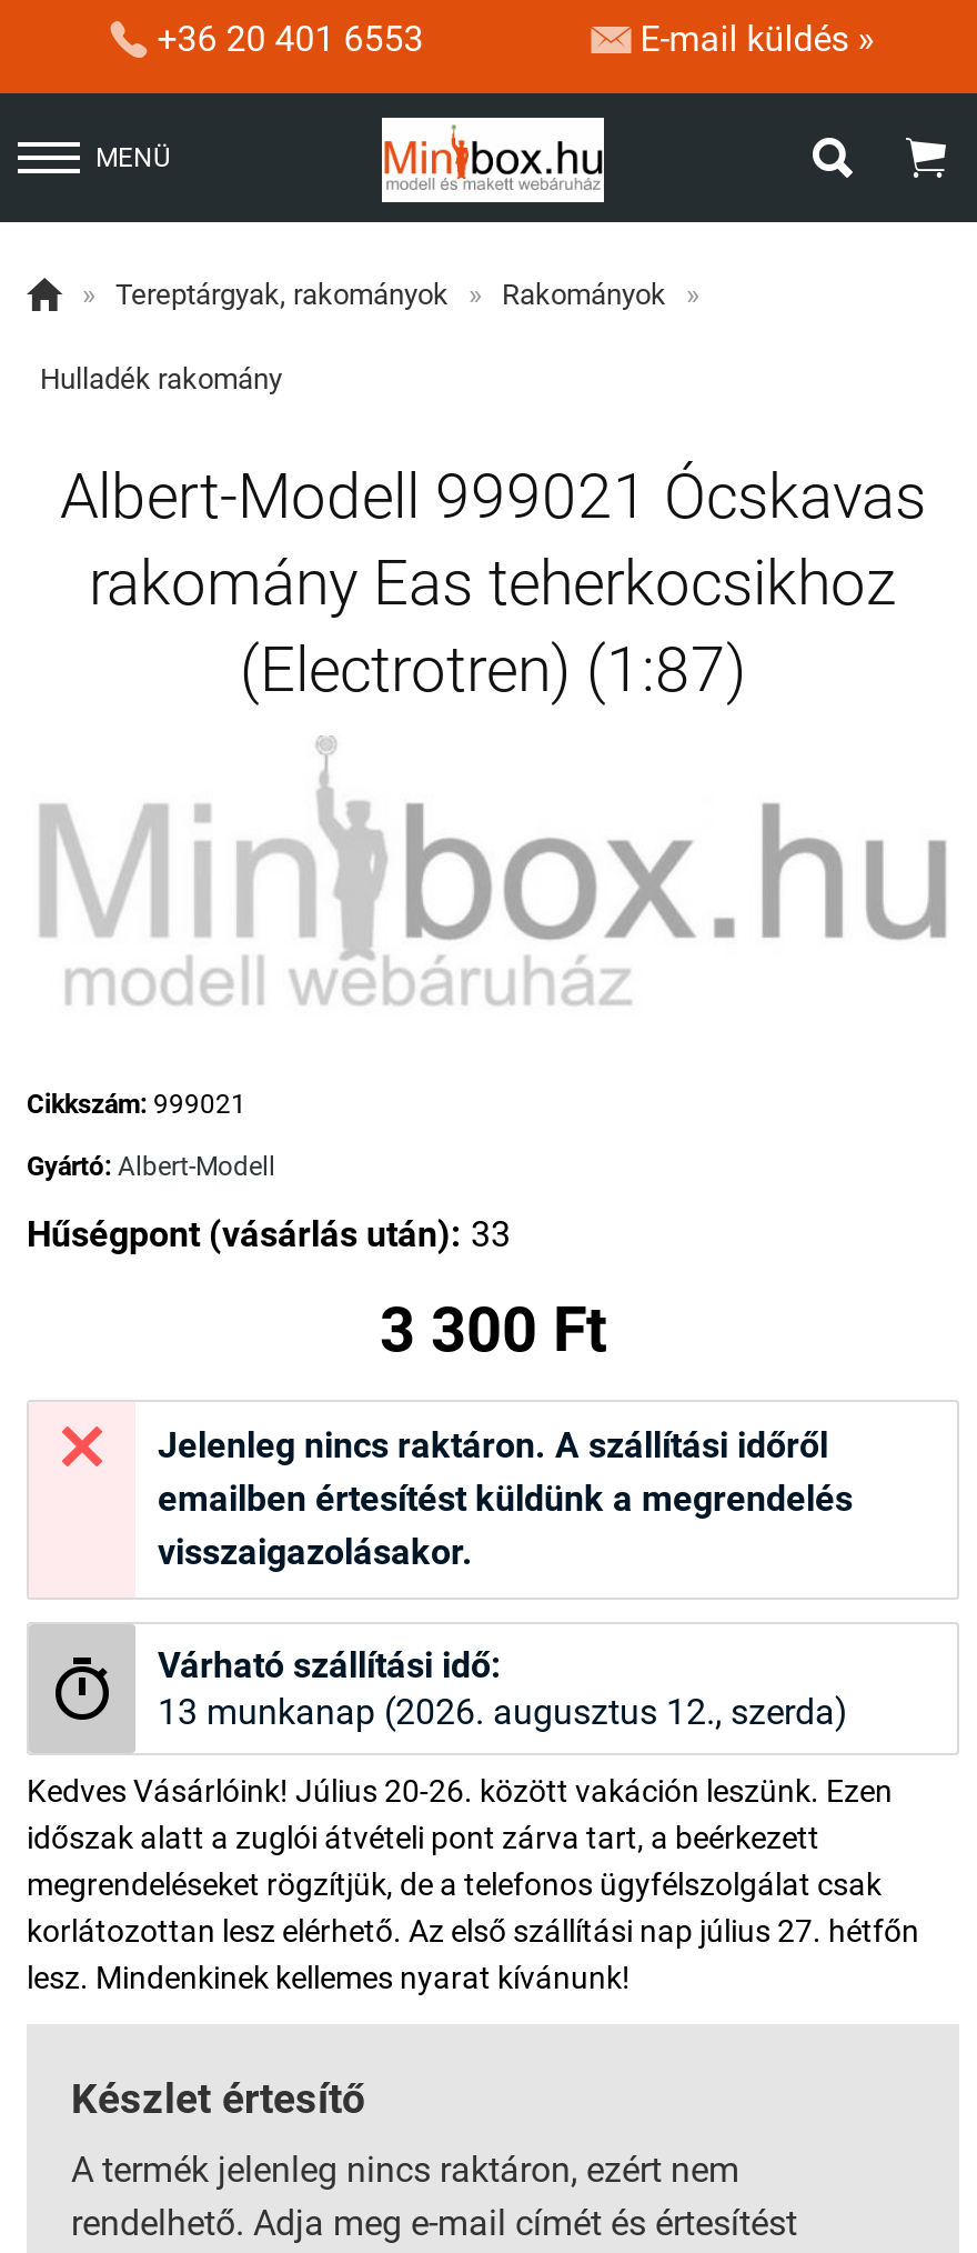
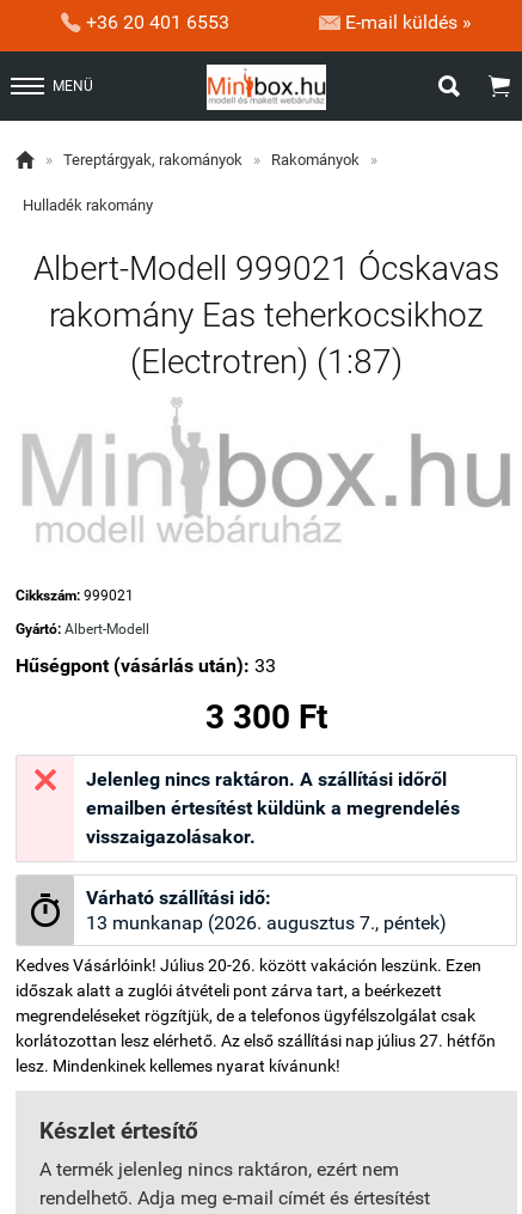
[158,1691,848,1734] 13 munkanap (2026. augusztus 12., szerda) -> [86,912,447,934] 13 munkanap (2026. augusztus 7., péntek)

